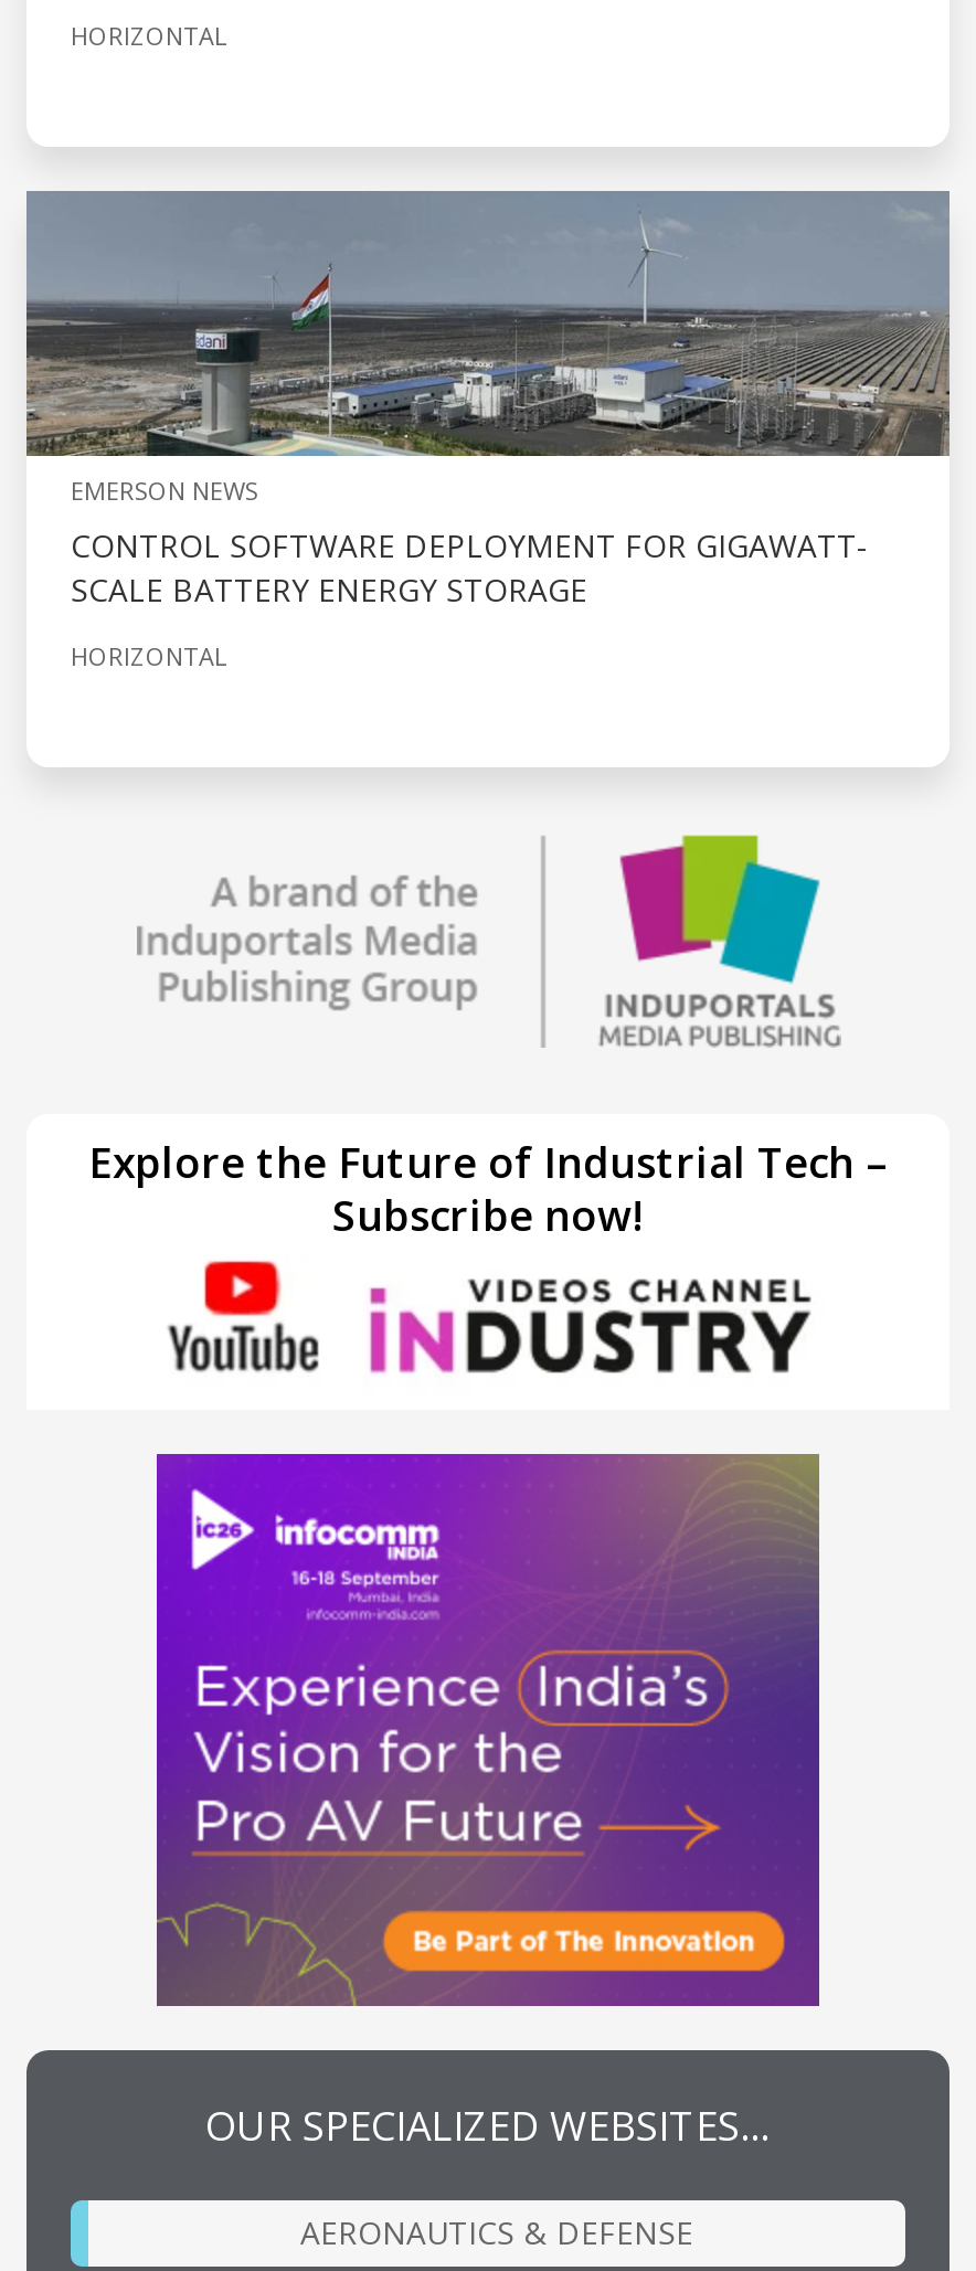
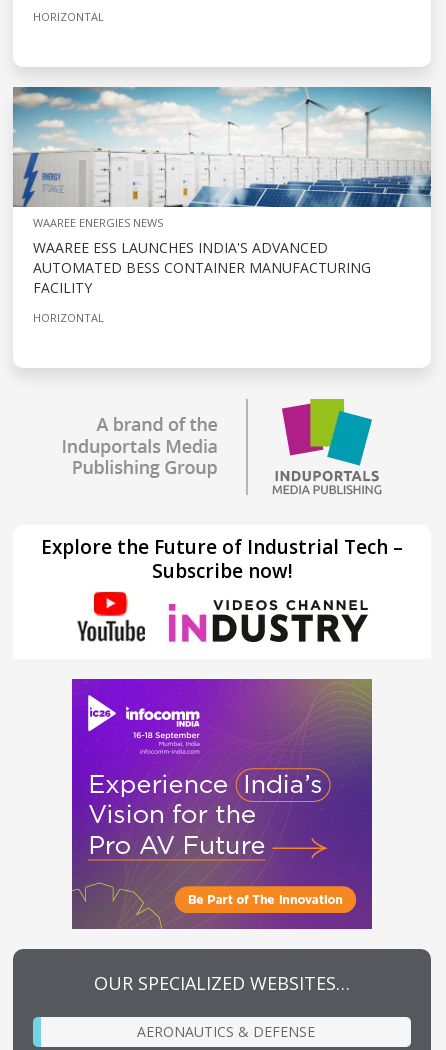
[26,191,950,611] [image] | EMERSON NEWS | CONTROL SOFTWARE DEPLOYMENT FOR GIGAWATT- | SCALE BATTERY ENERGY STORAGE -> [13,87,431,297] [image] | WAAREE ENERGIES NEWS | WAAREE ESS LAUNCHES INDIA'S ADVANCED | AUTOMATED BESS CONTAINER MANUFACTURING | FACILITY

